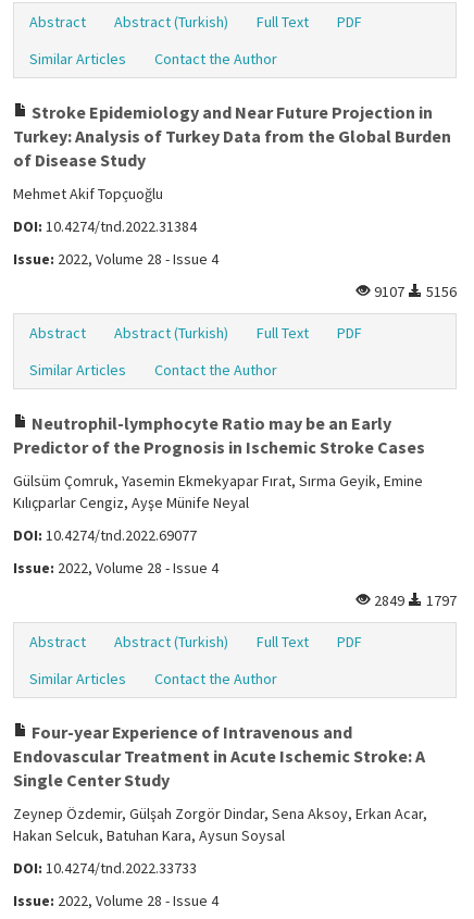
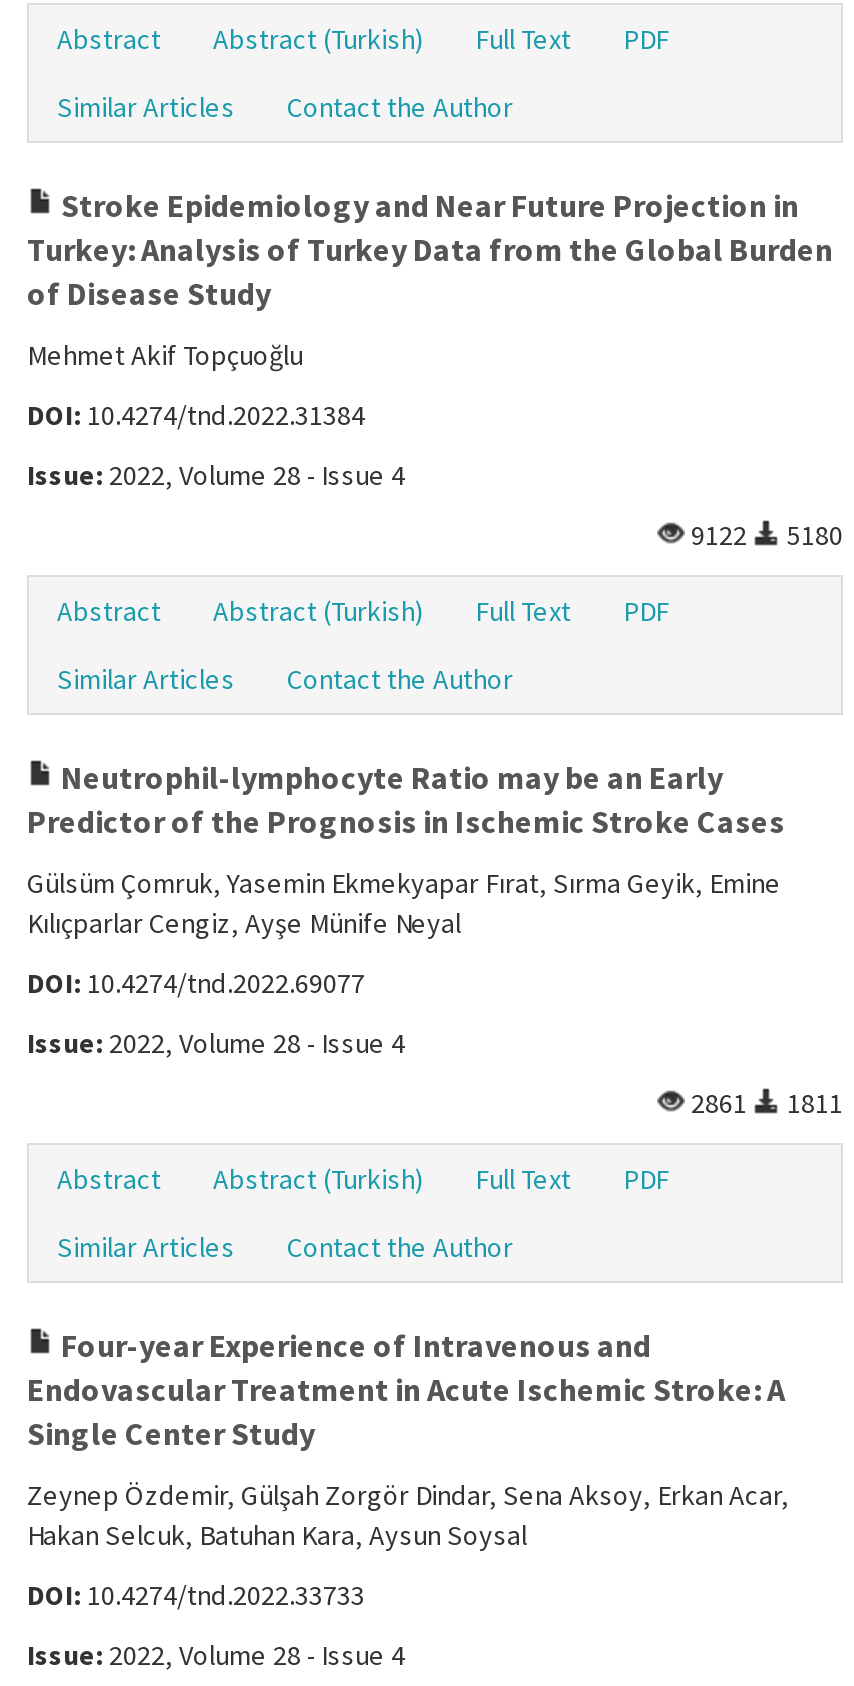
[371,282,408,301] 9107 -> [685,517,753,553] 9122
[423,282,457,301] 5156 -> [781,517,843,553] 5180
[371,591,408,610] 2849 -> [685,1085,753,1121] 2861
[423,591,457,610] 1797 -> [781,1085,843,1121] 1811

